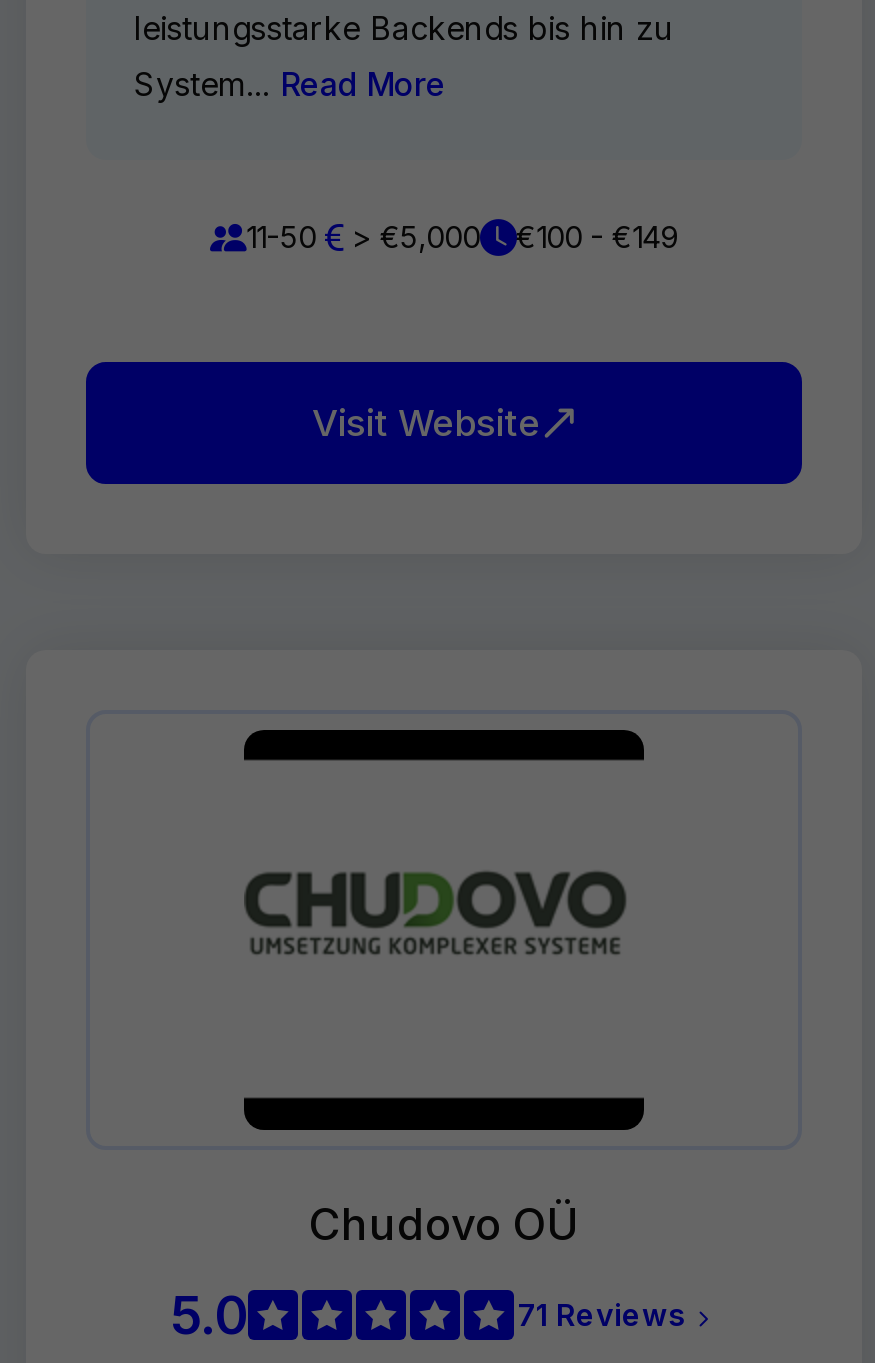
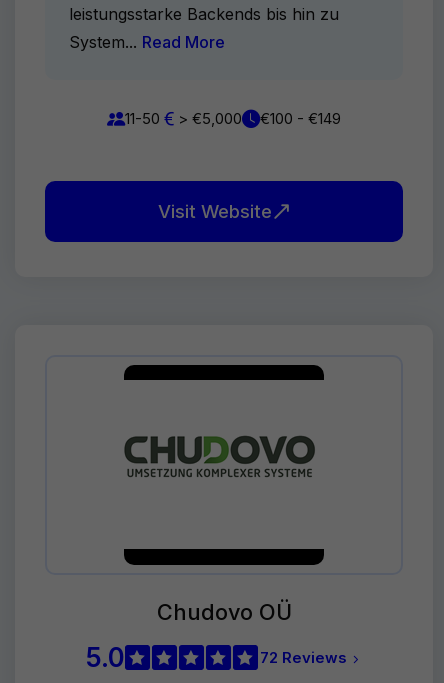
[518,1296,686,1334] 71 Reviews -> [259,648,346,667] 72 Reviews

